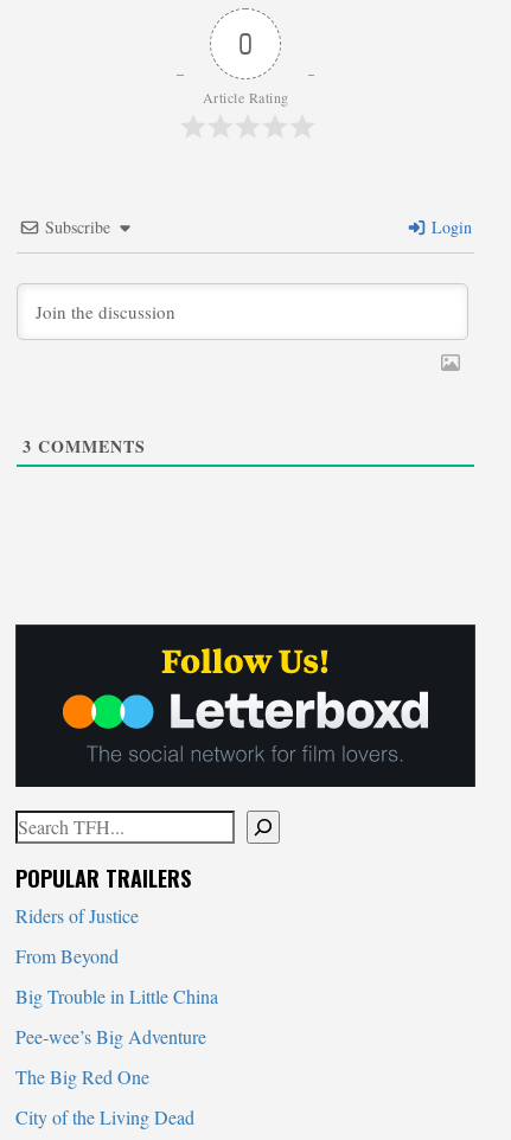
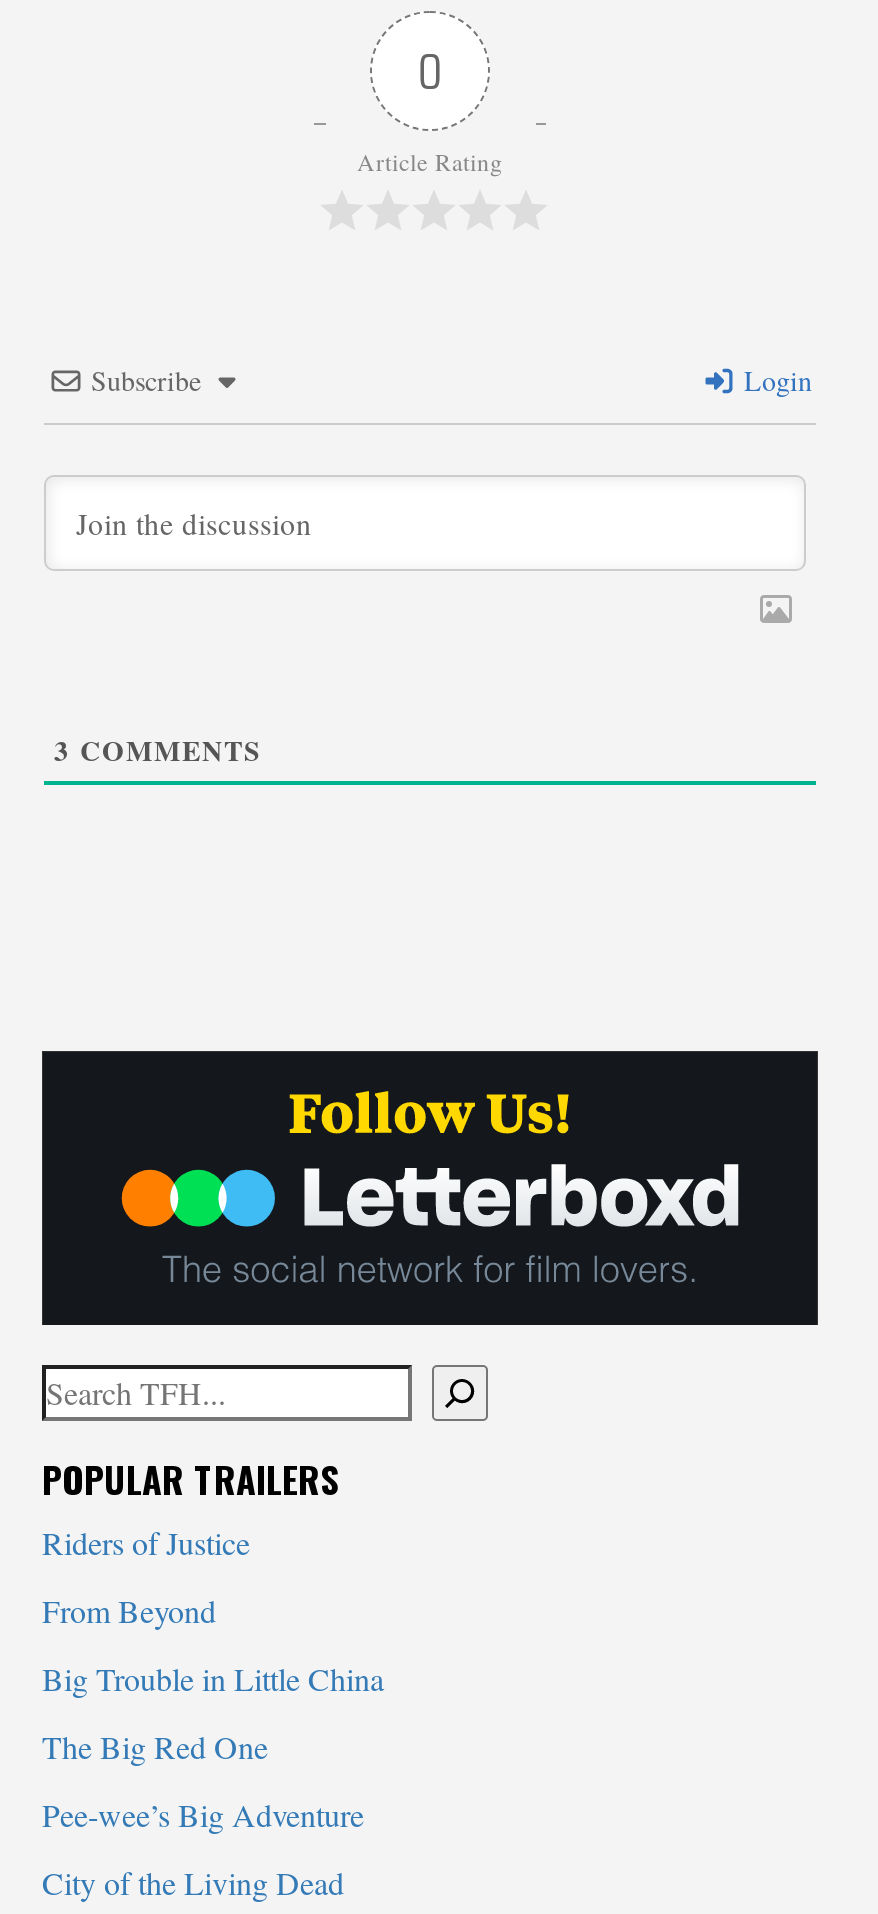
moved [15,1024,206,1049] -> [42,1793,364,1835]: Pee-wee’s Big Adventure
moved [15,1064,149,1089] -> [42,1725,268,1767]: The Big Red One

